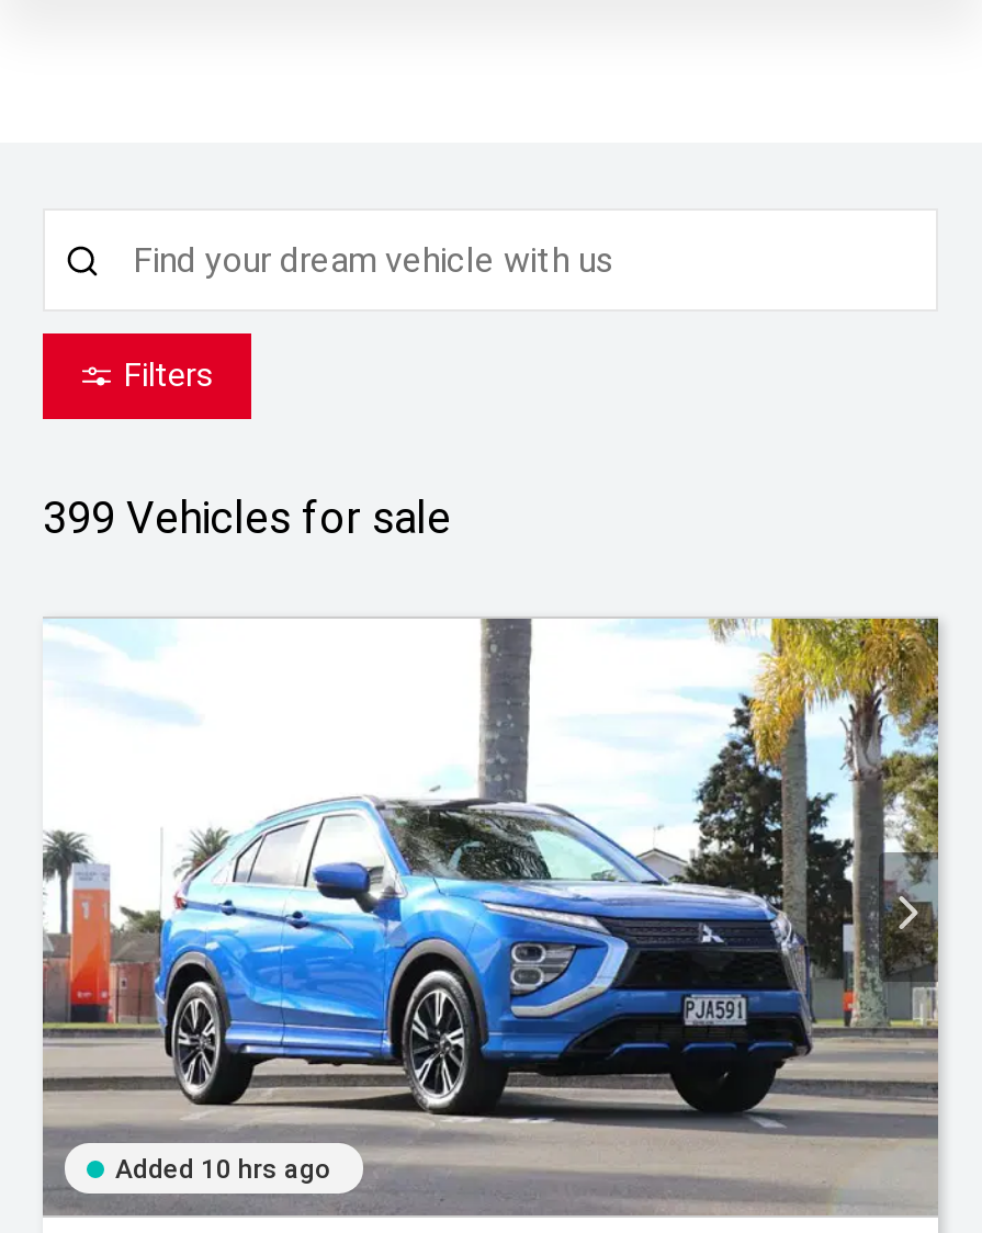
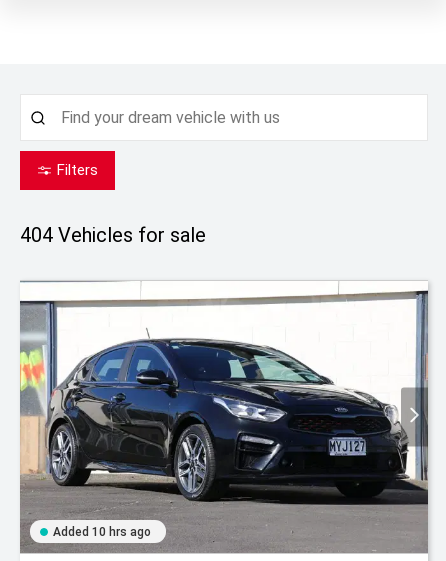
[43,491,451,544] 399 Vehicles for sale -> [20,223,206,247] 404 Vehicles for sale
[41,616,940,1211] [image] -> [19,281,428,552] [image]

